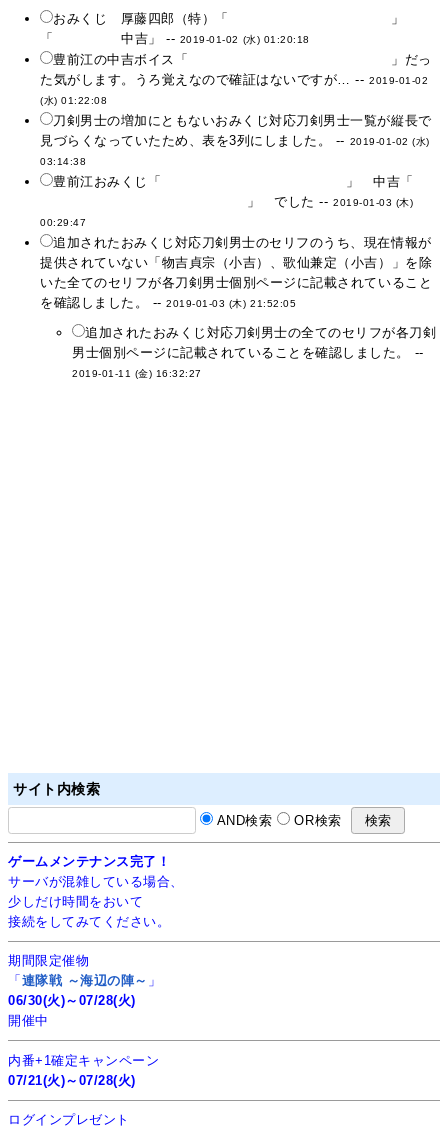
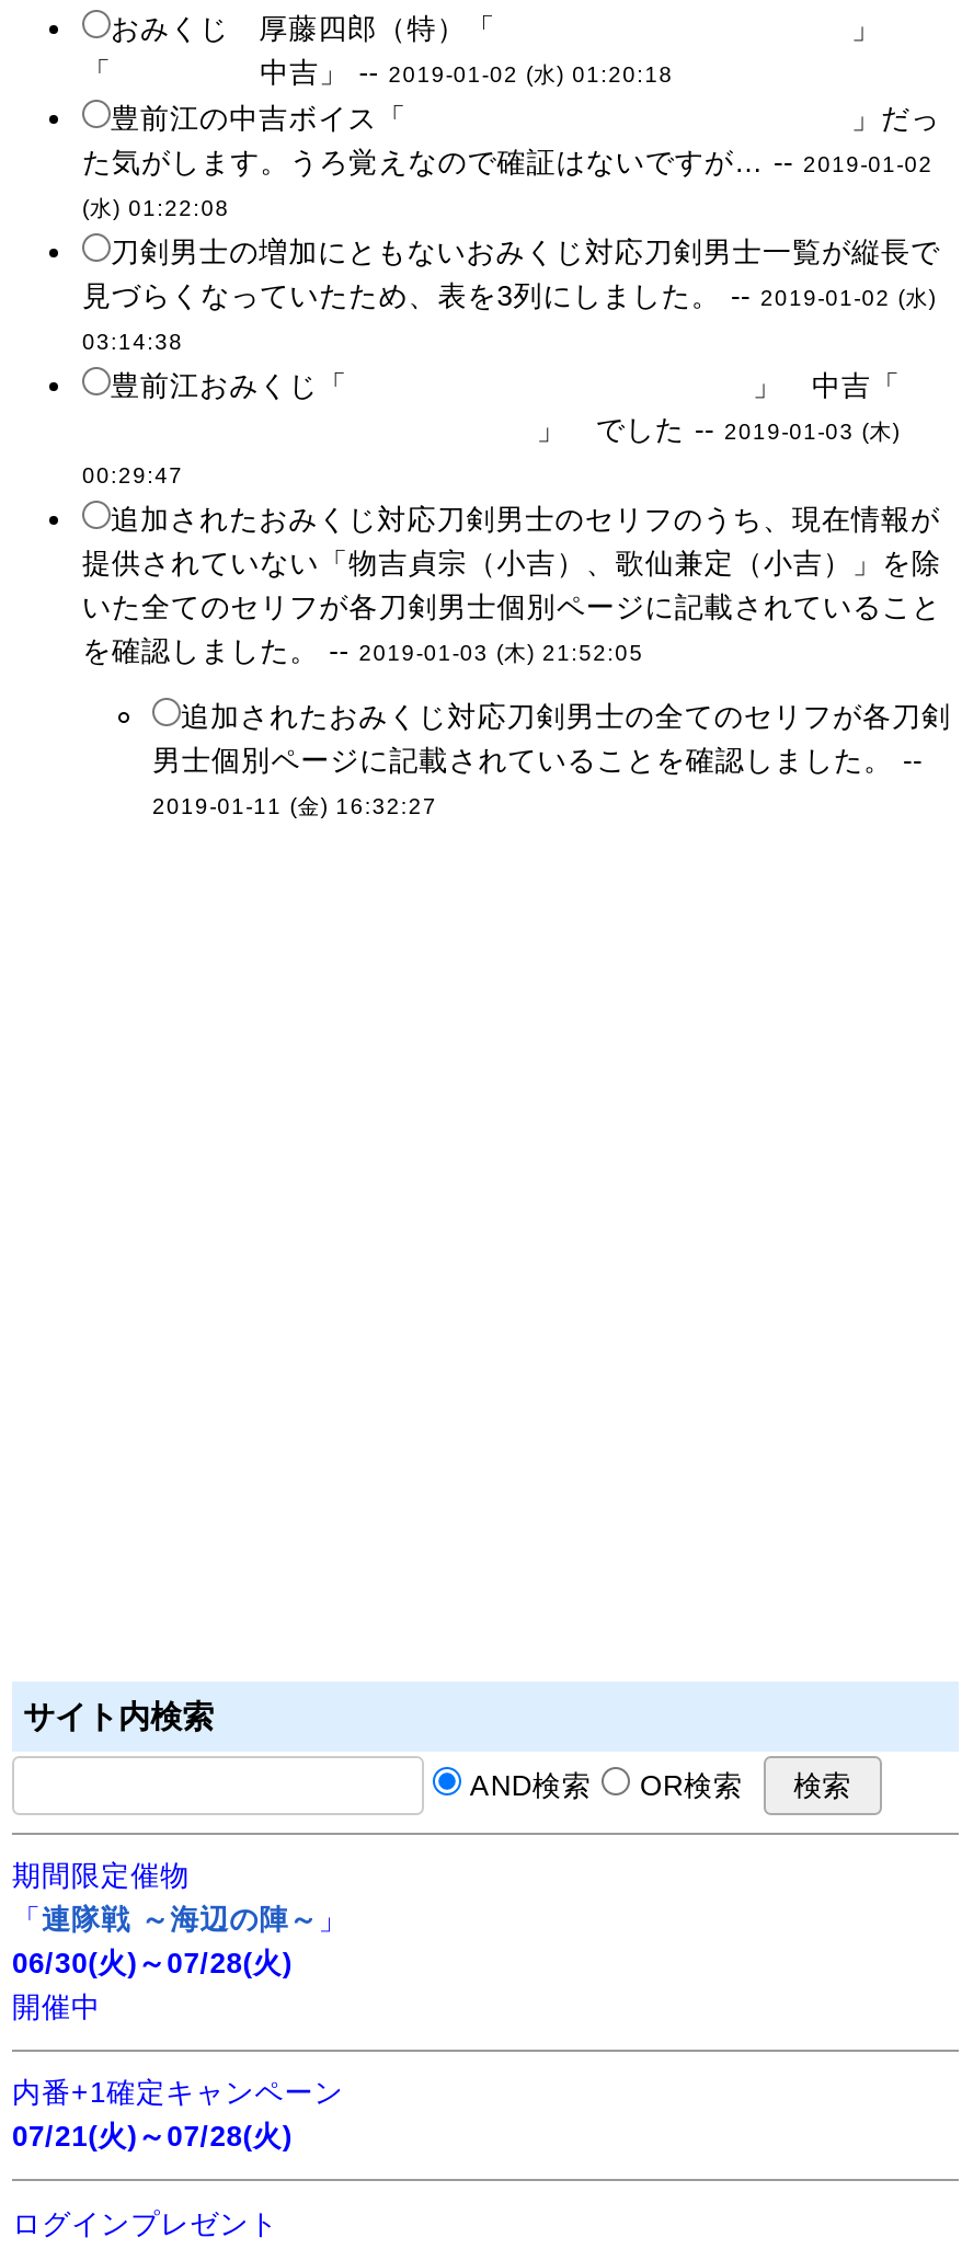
[8,854,184,929] ゲームメンテナンス完了！ | サーバが混雑している場合、 | 少しだけ時間をおいて | 接続をしてみてください。 -> none

